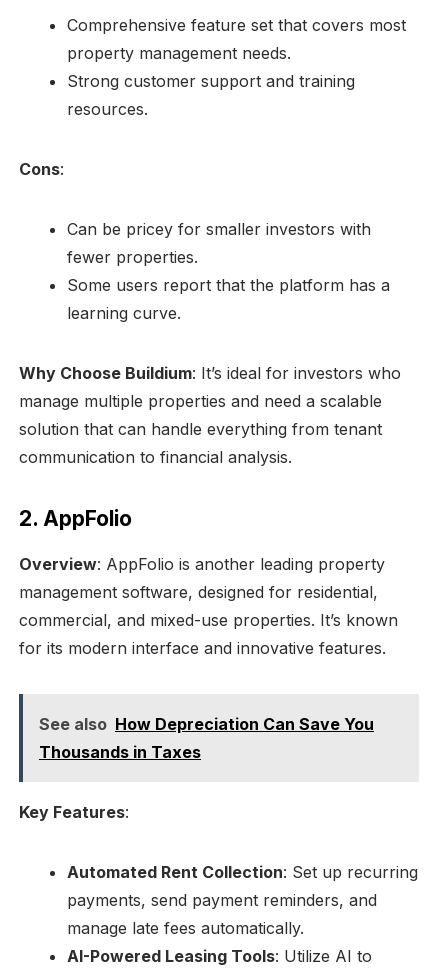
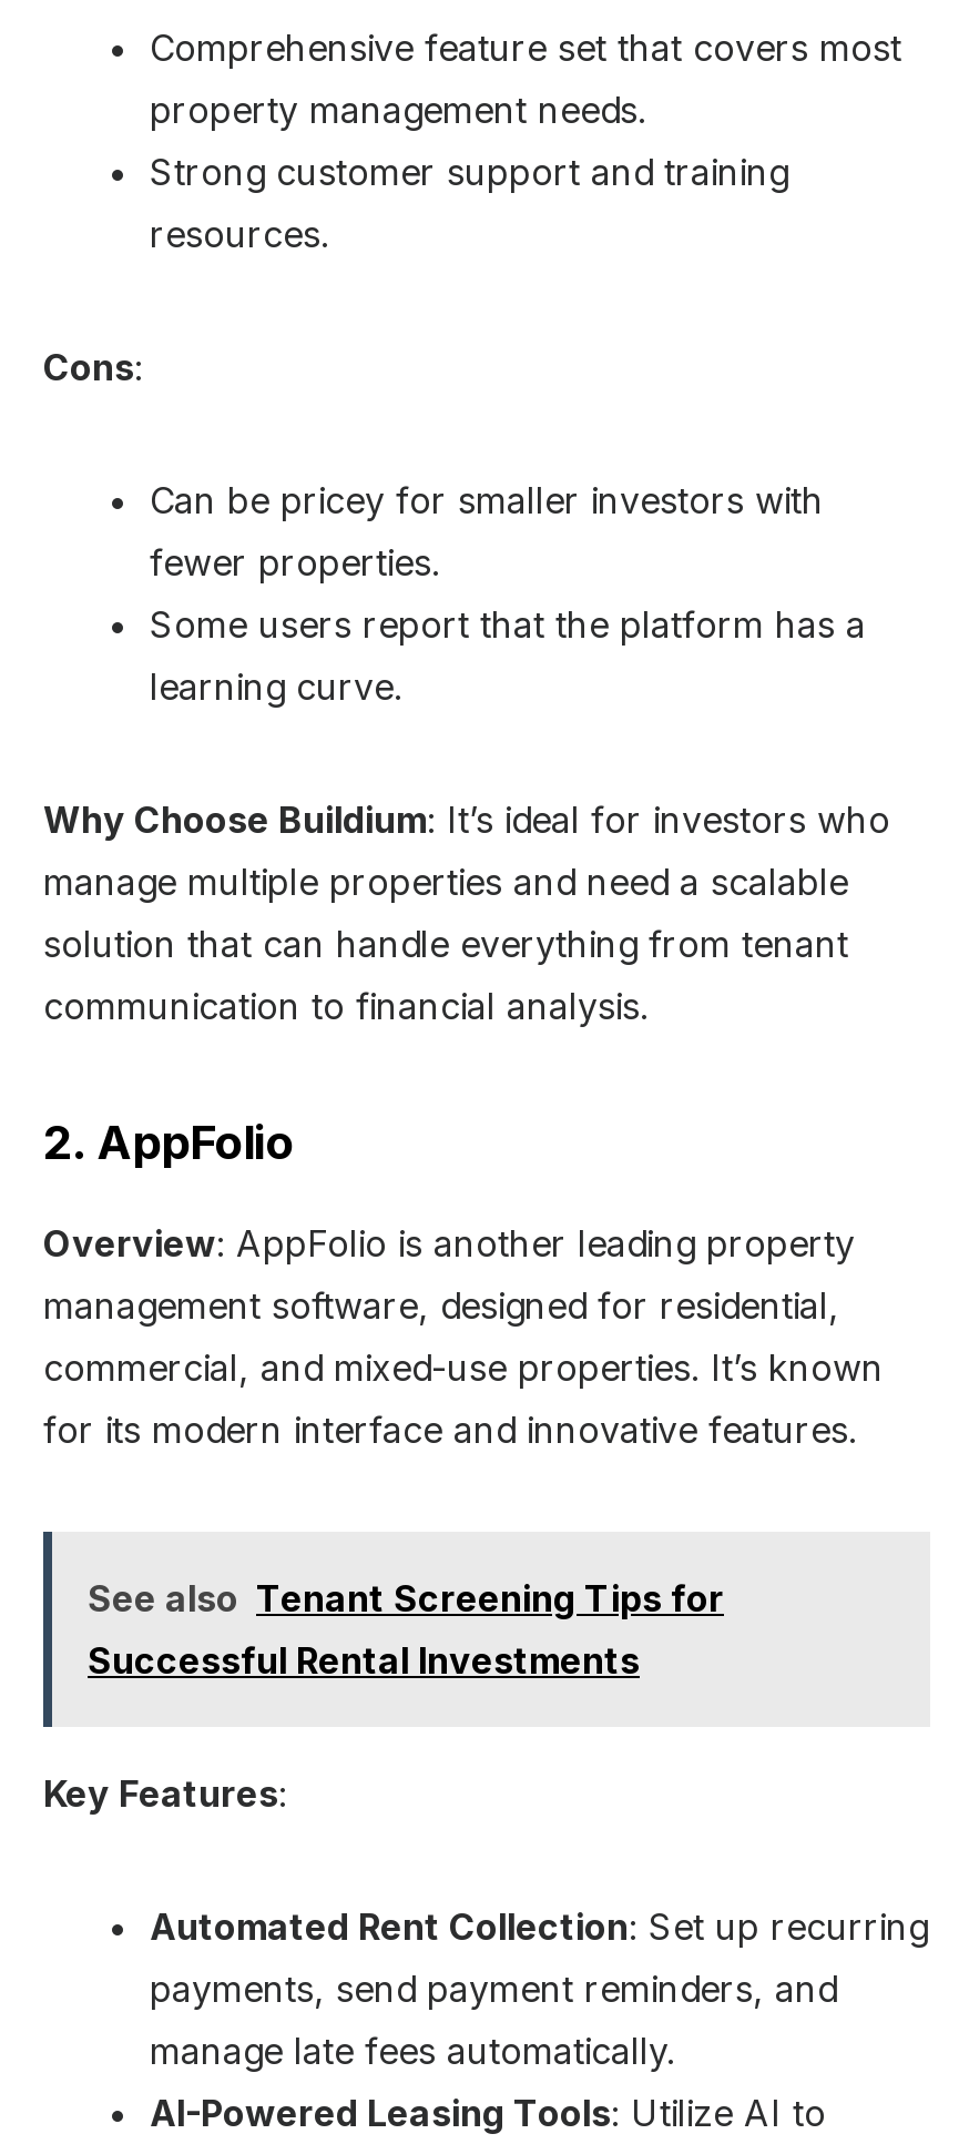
[39,714,374,762] See also How Depreciation Can Save You | Thousands in Taxes -> [88,1575,724,1682] See also Tenant Screening Tips for | Successful Rental Investments

